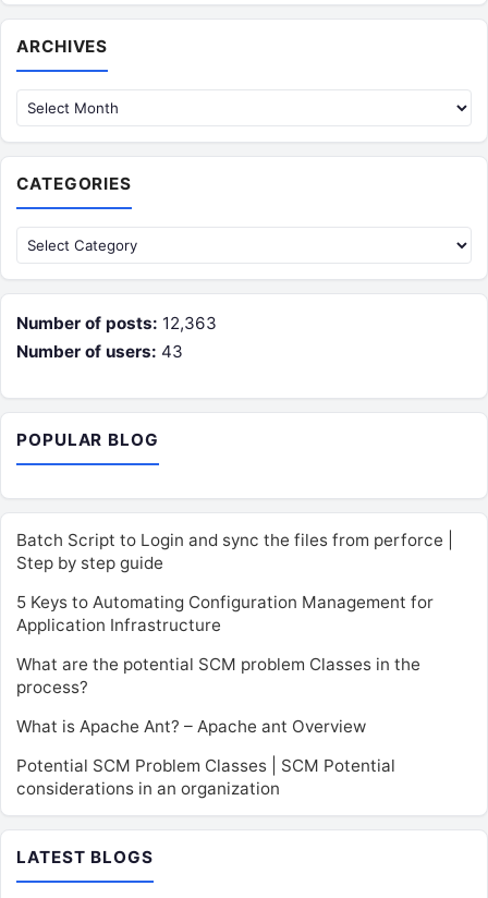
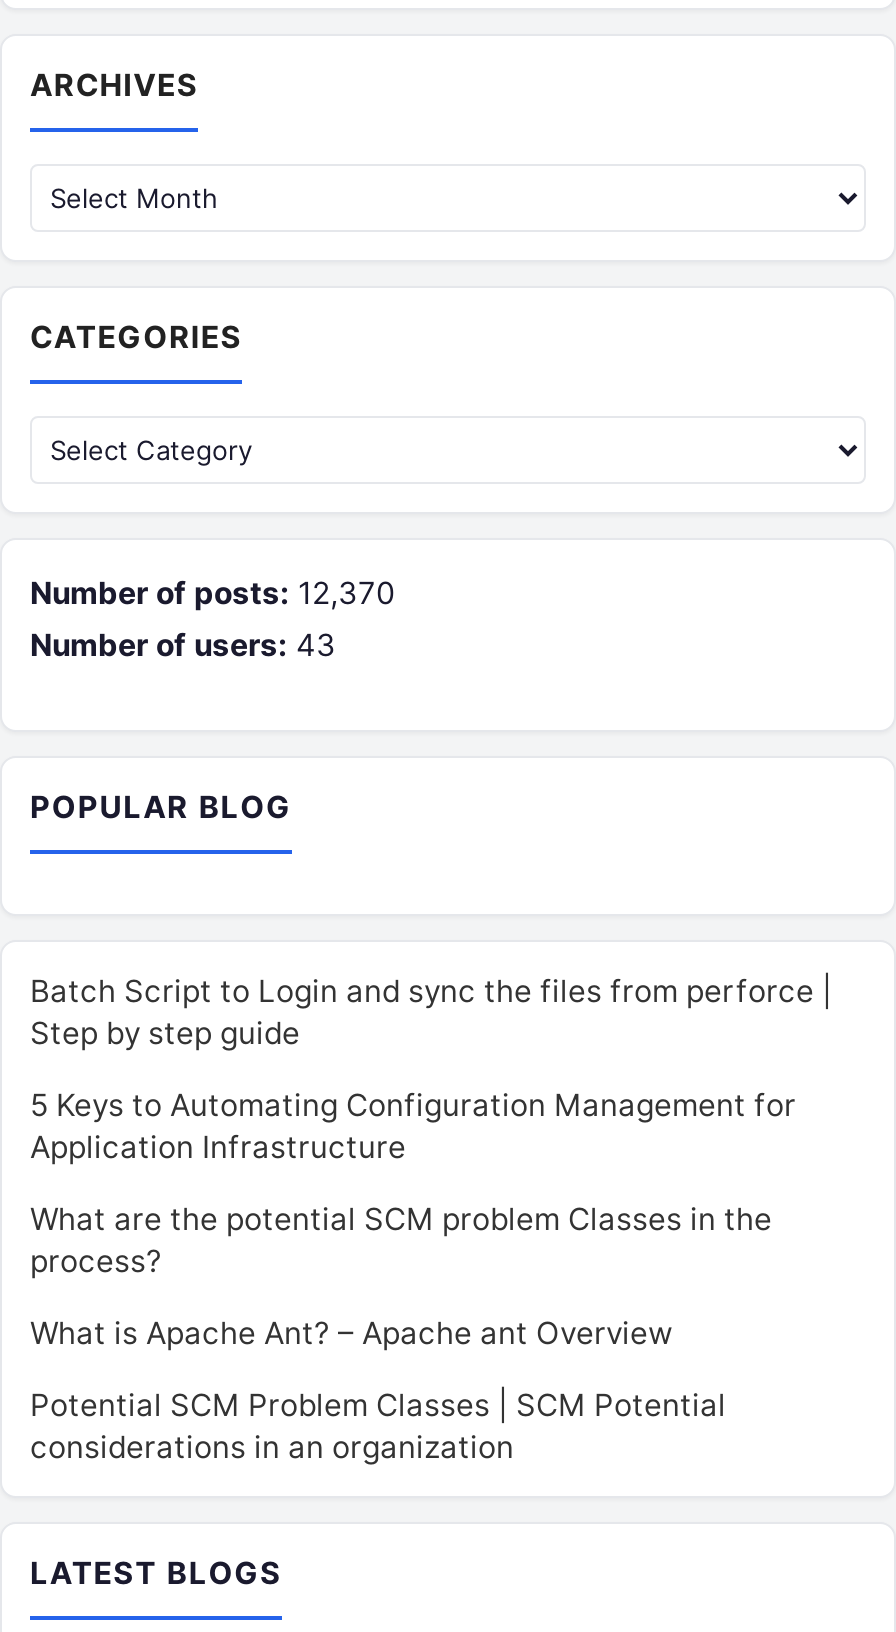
[16,313,217,333] Number of posts: 12,363 -> [30,574,396,612] Number of posts: 12,370

